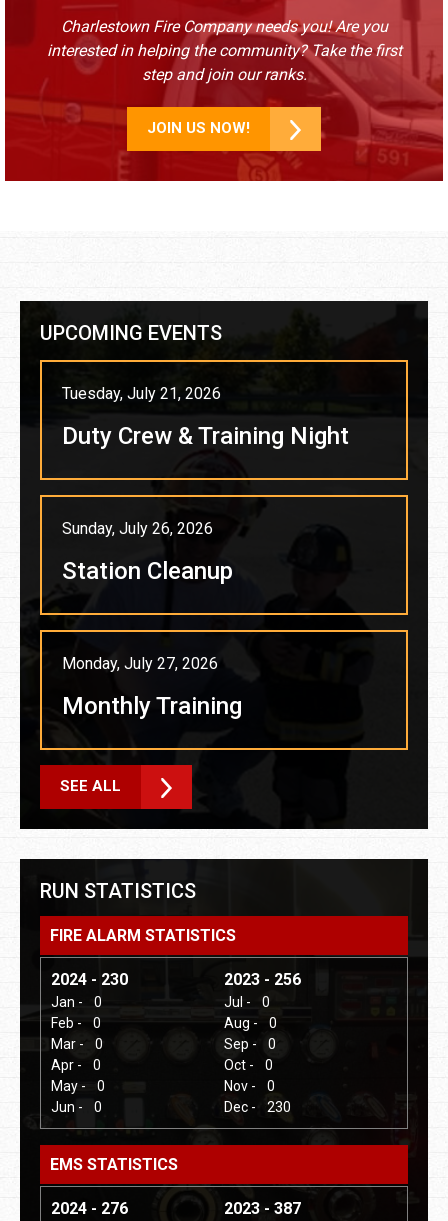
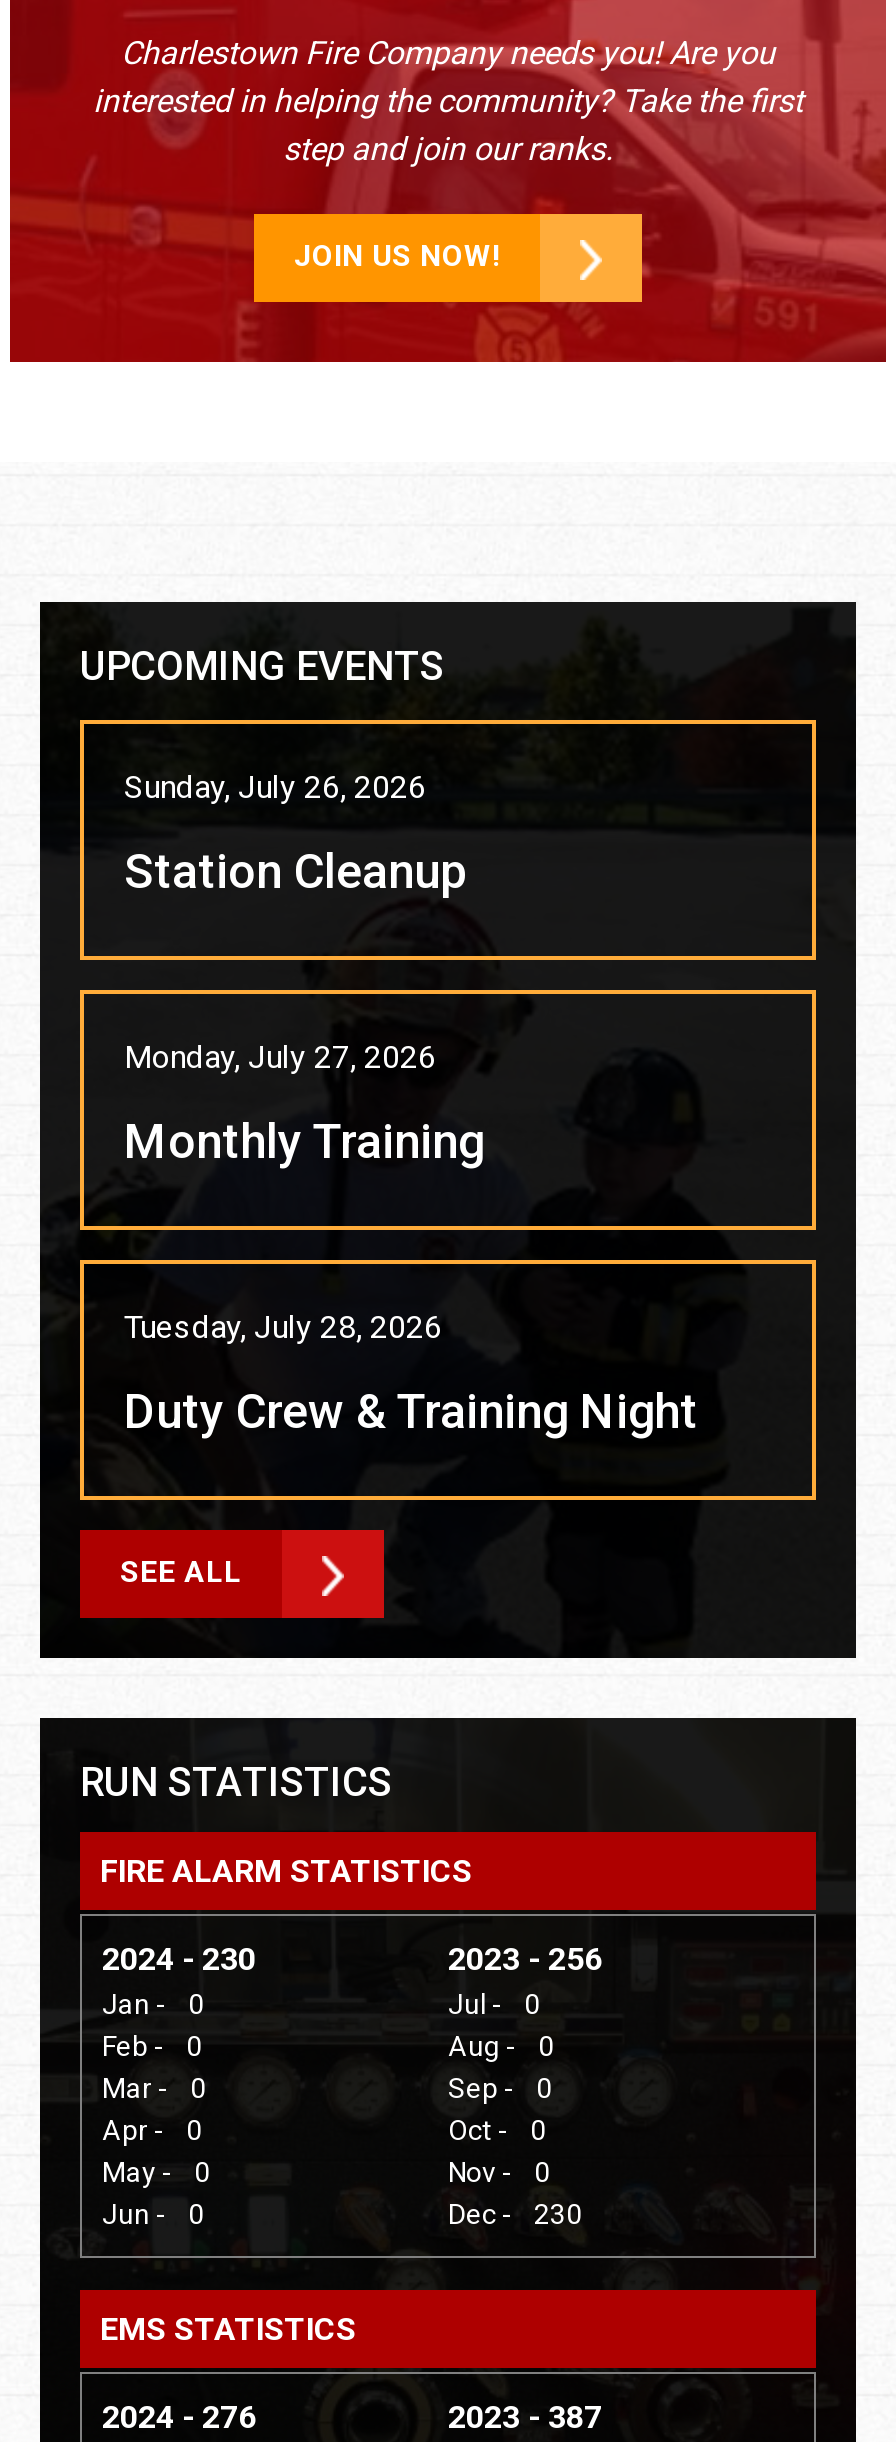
[62,384,221,403] Tuesday, July 21, 2026 -> none
moved [62,422,349,450] -> [124,1384,698,1440]: Duty Crew & Training Night
moved [62,519,242,720] -> [124,768,484,1170]: Sunday, July 26, 2026 | Station Cleanup | Monday, July 27, 2026 | Monthly Training
none -> [124,1308,442,1346] Tuesday, July 28, 2026

